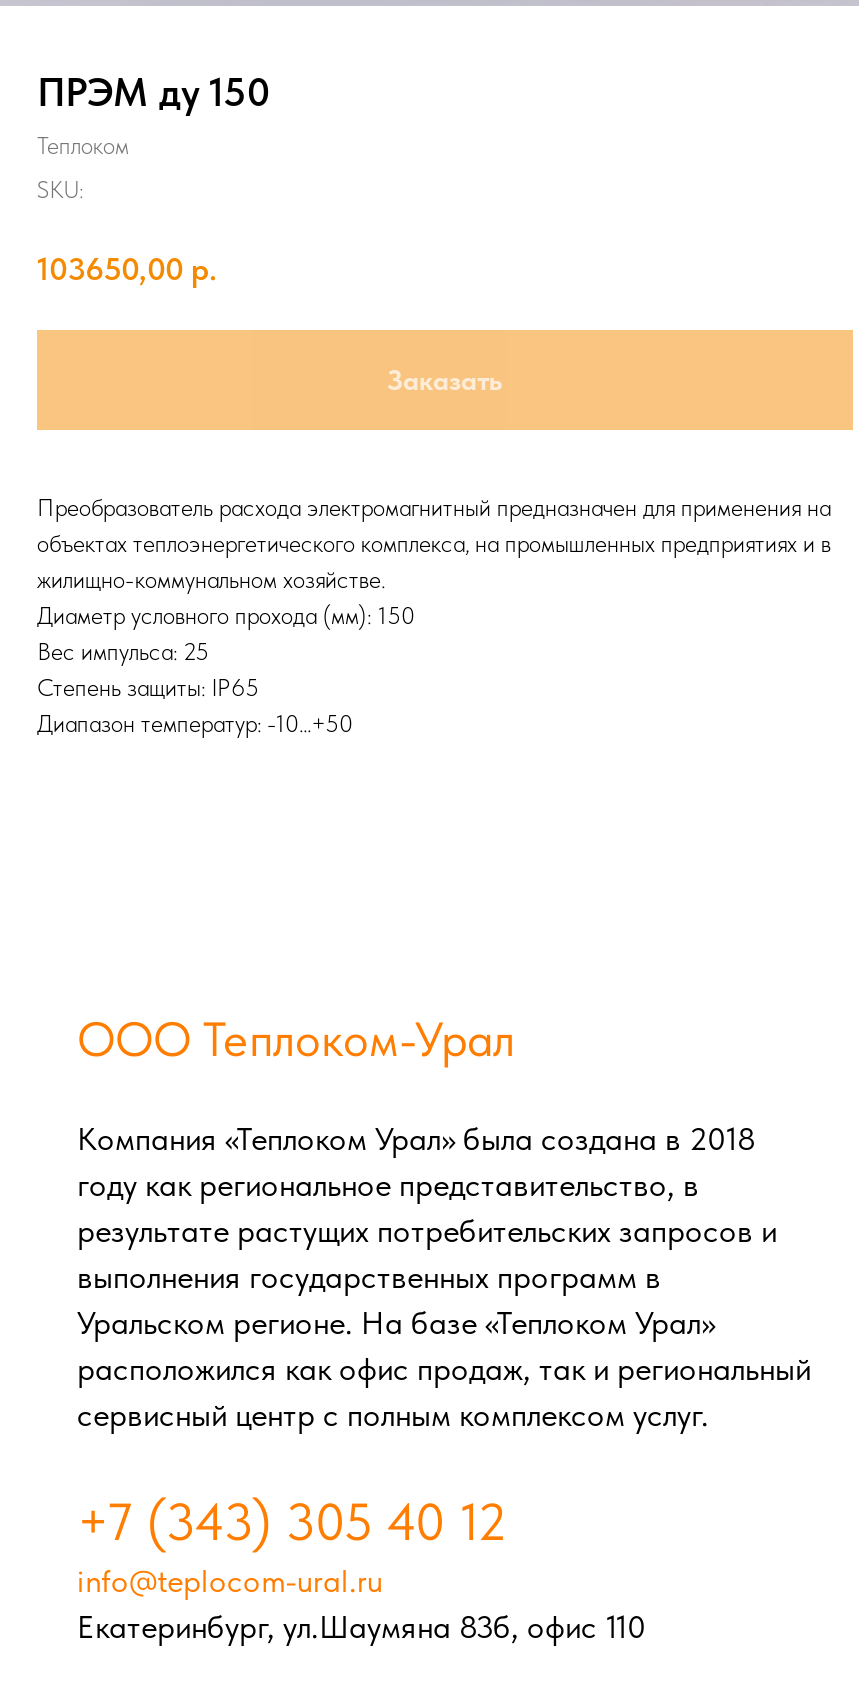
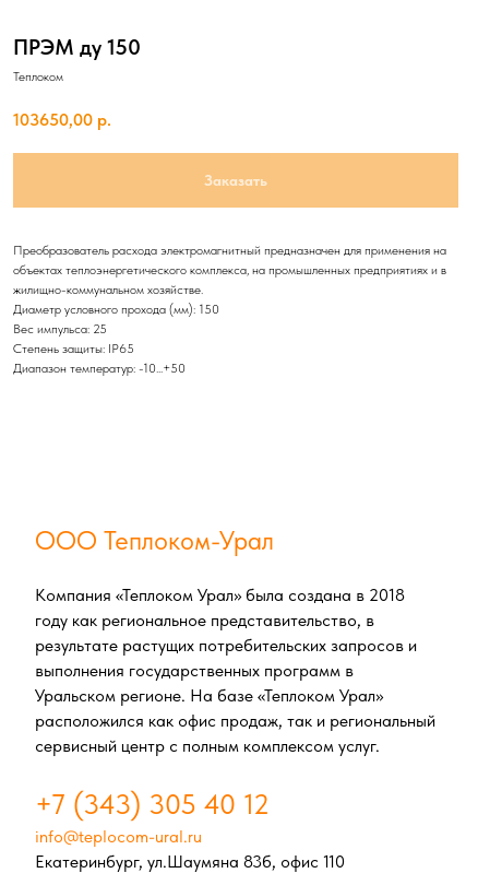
[37,176,83,204] SKU: -> none

